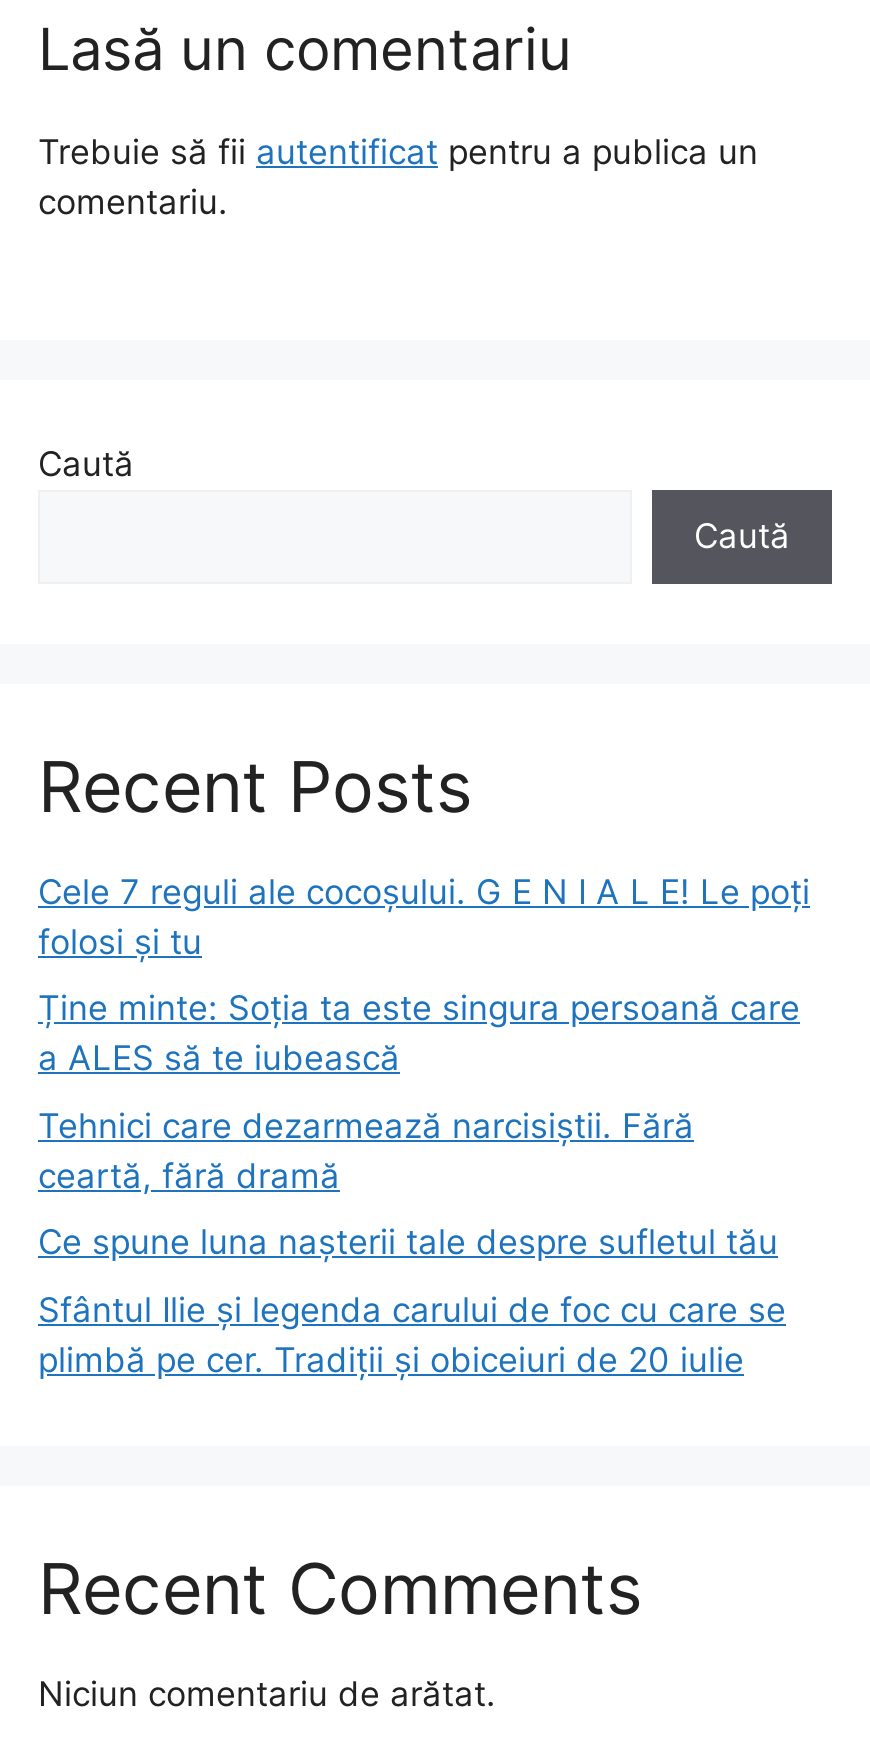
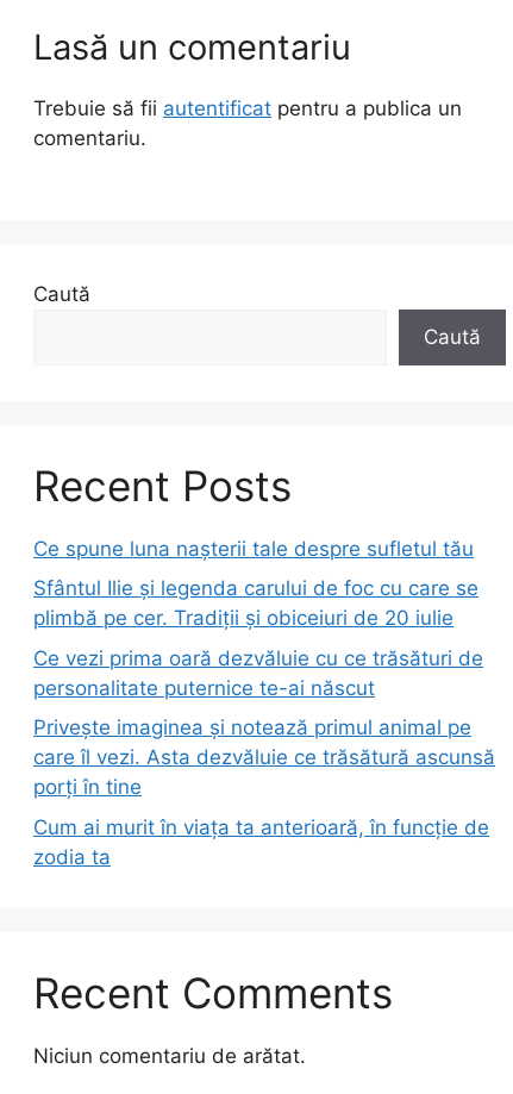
[38,871,810,1195] Cele 7 reguli ale cocoșului. G E N I A L E! Le poți | folosi și tu | Ține minte: Soția ta este singura persoană care | a ALES să te iubească | Tehnici care dezarmează narcisiștii. Fără | ceartă, fără dramă -> none
moved [38,1222,786,1379] -> [33,536,478,630]: Ce spune luna nașterii tale despre sufletul tău | Sfântul Ilie și legenda carului de foc cu care se | plimbă pe cer. Tradiții și obiceiuri de 20 iulie
none -> [33,646,495,868] Ce vezi prima oară dezvăluie cu ce trăsături de | personalitate puternice te-ai născut | Privește imaginea și notează primul animal pe | care îl vezi. Asta dezvăluie ce trăsătură ascunsă | porți în tine | Cum ai murit în viața ta anterioară, în funcție de | zodia ta

